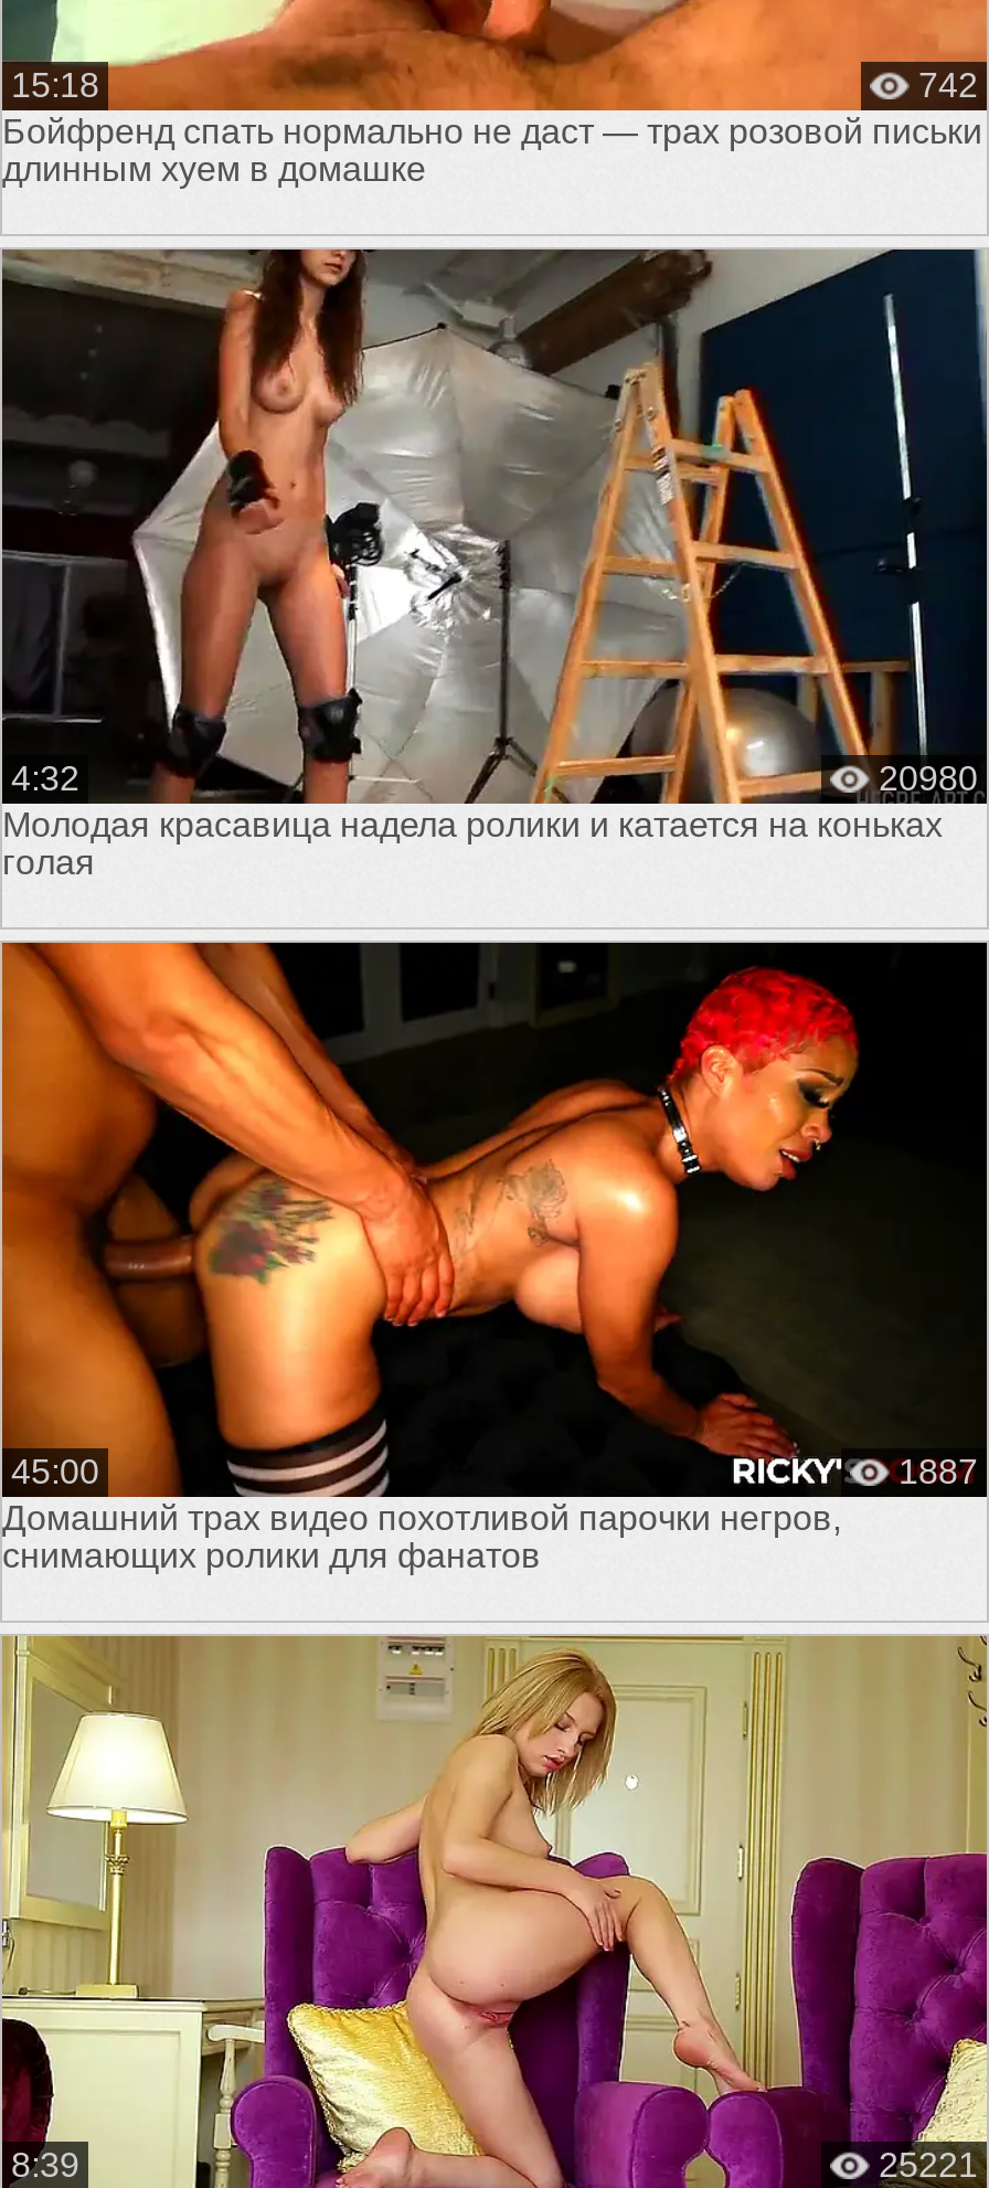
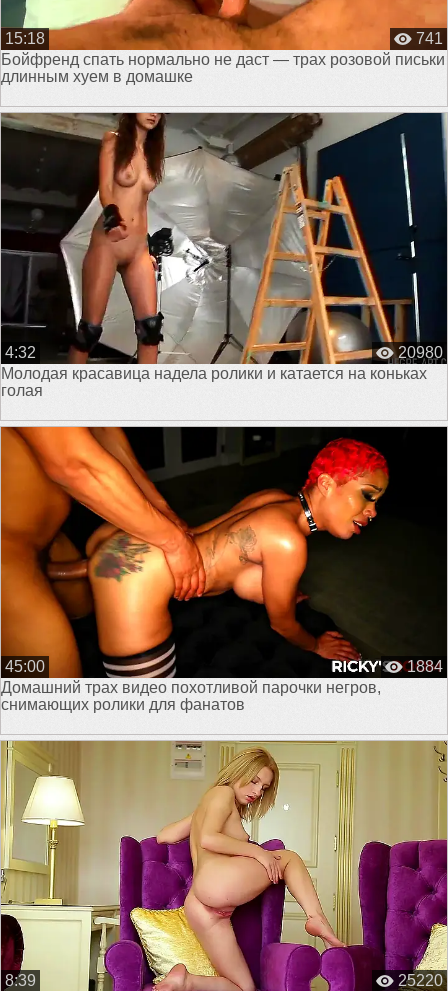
[918,66,978,104] 742 -> [416,30,443,47] 741
[898,1452,978,1489] 1887 -> [407,658,443,675] 1884
[879,2145,978,2182] 25221 -> [398,971,443,988] 25220

